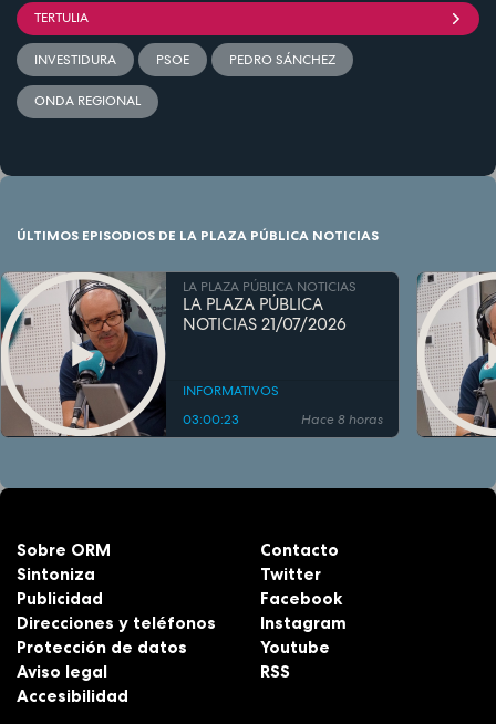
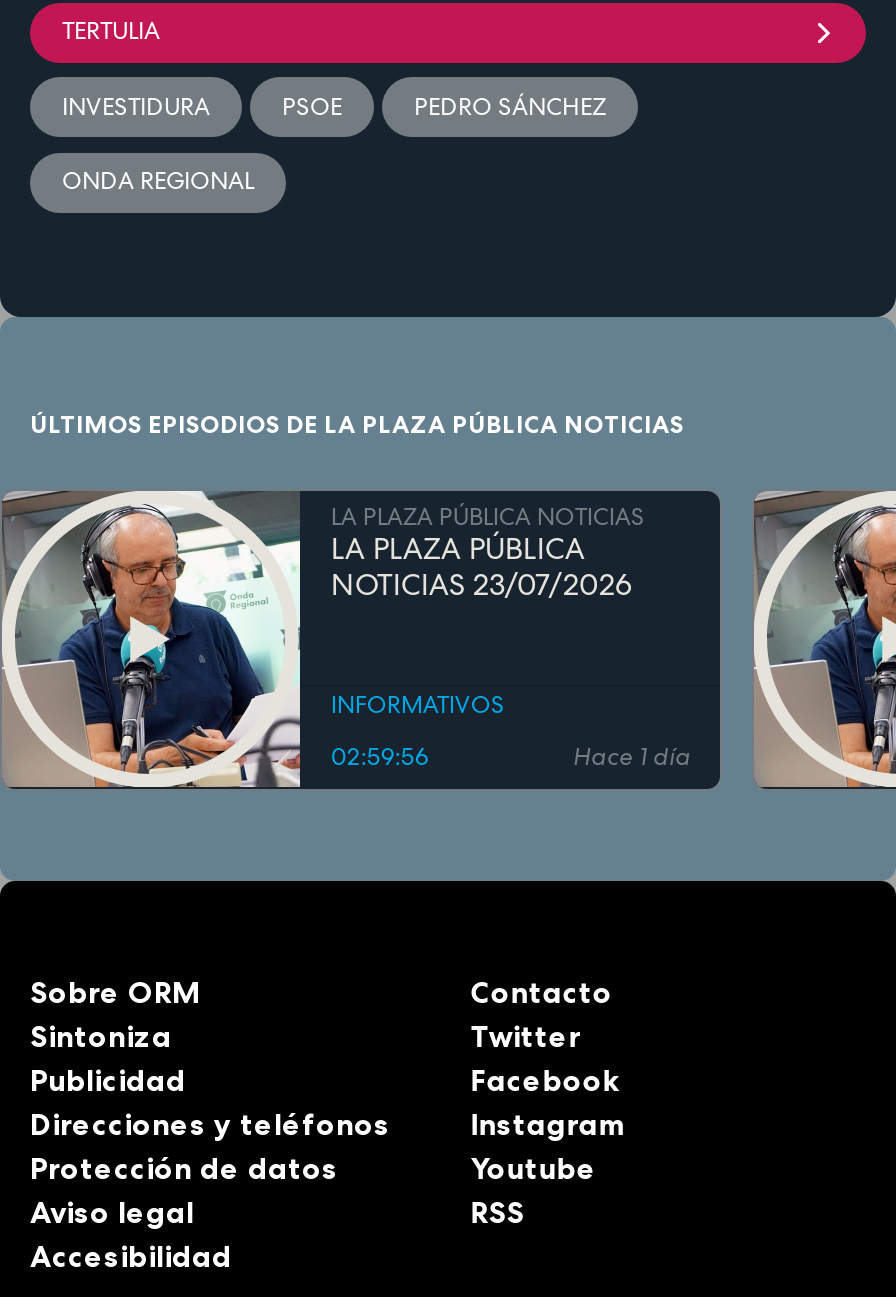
[3,271,347,437] [image] | NOTICIAS 21/07/2026 -> [6,489,633,789] [image] | NOTICIAS 23/07/2026
[301,271,493,437] [image] | Hace 8 horas -> [573,489,890,787] [image] | Hace 1 día
[183,411,240,428] 03:00:23 -> [331,741,429,773] 02:59:56

